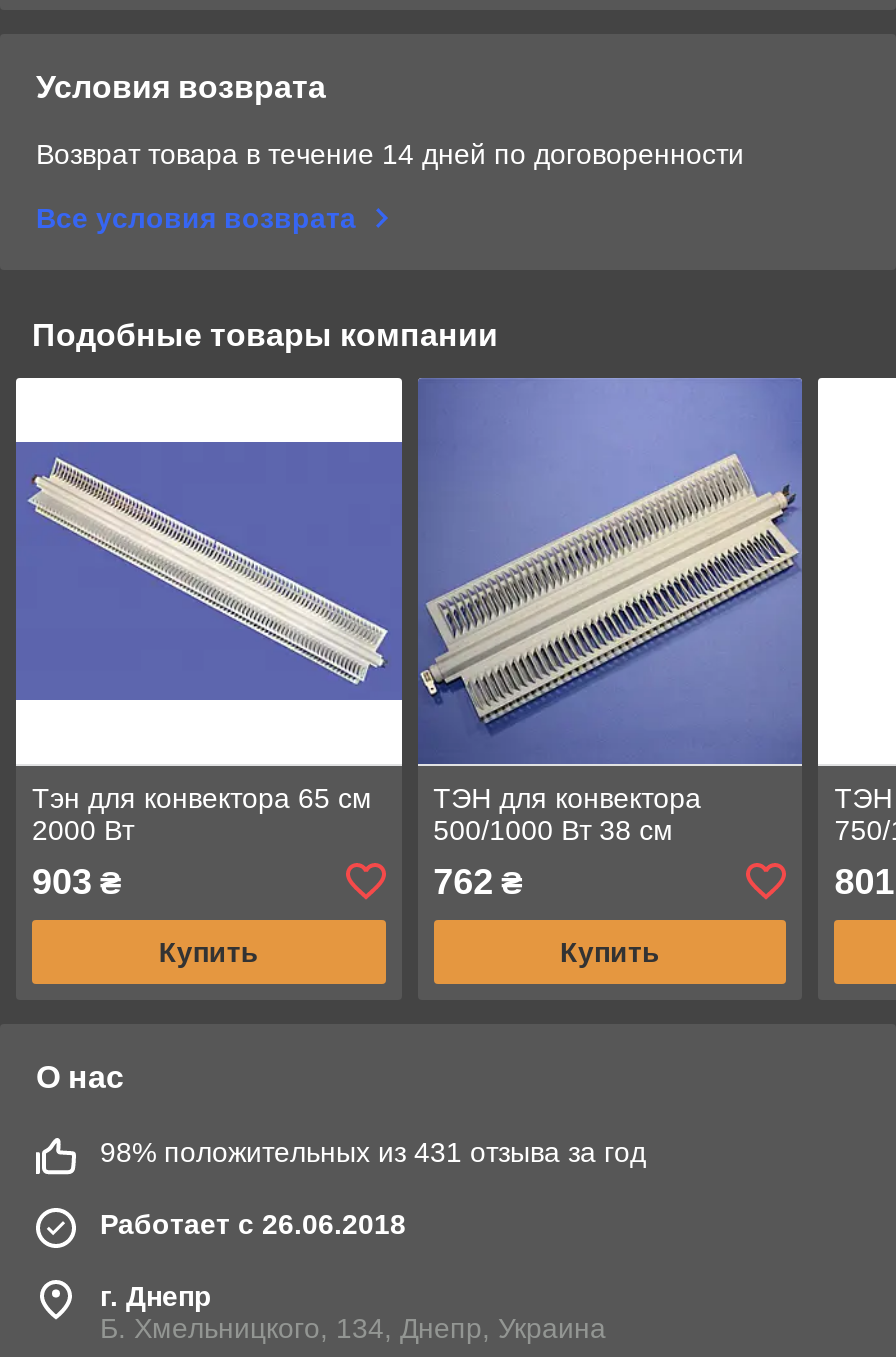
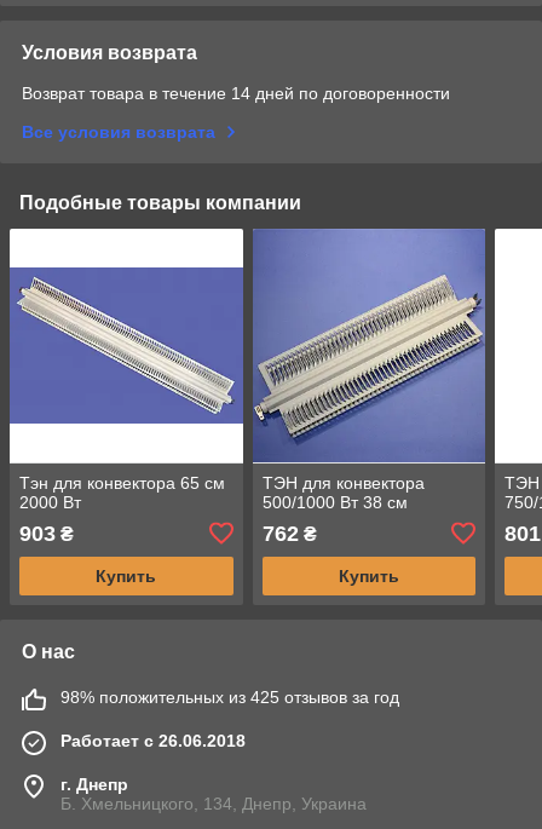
[100,1135,646,1167] 98% положительных из 431 отзыва за год -> [60,687,399,706] 98% положительных из 425 отзывов за год

